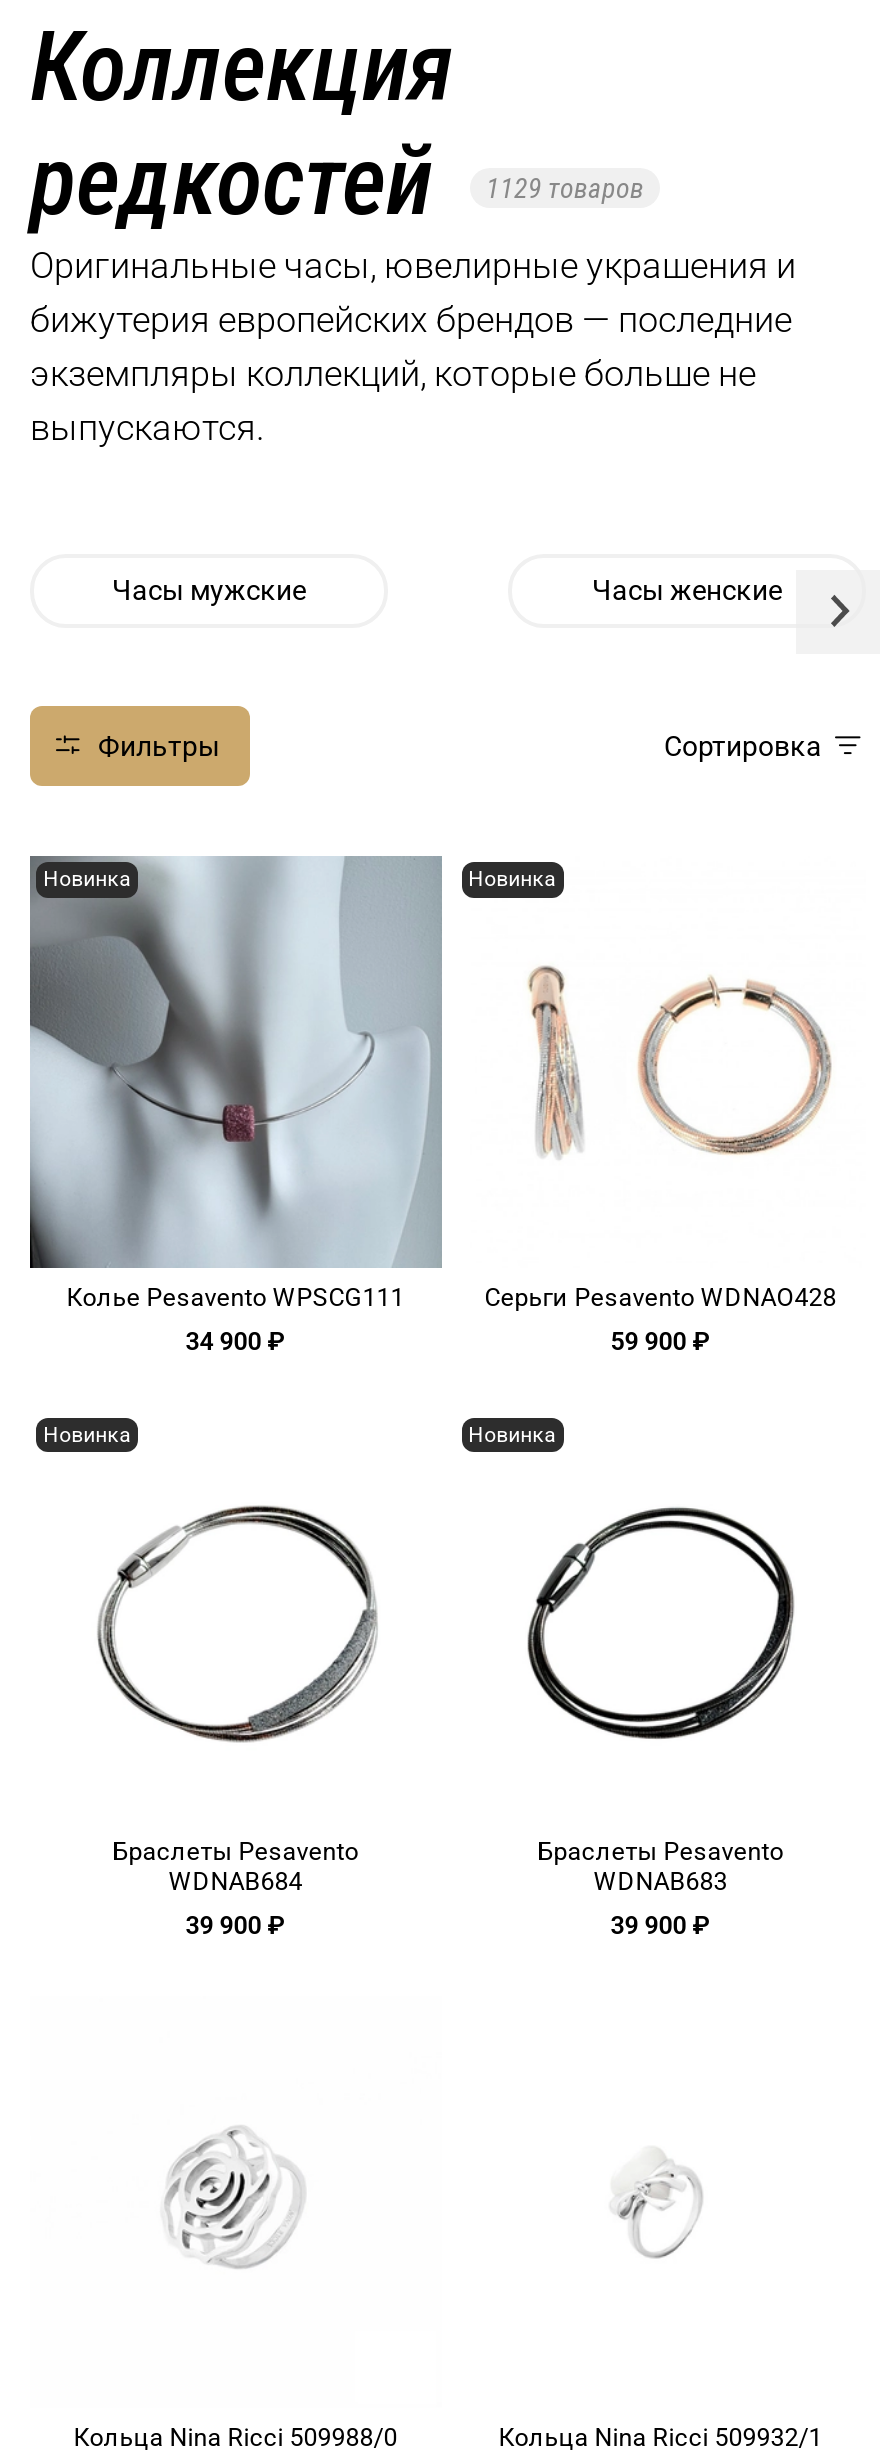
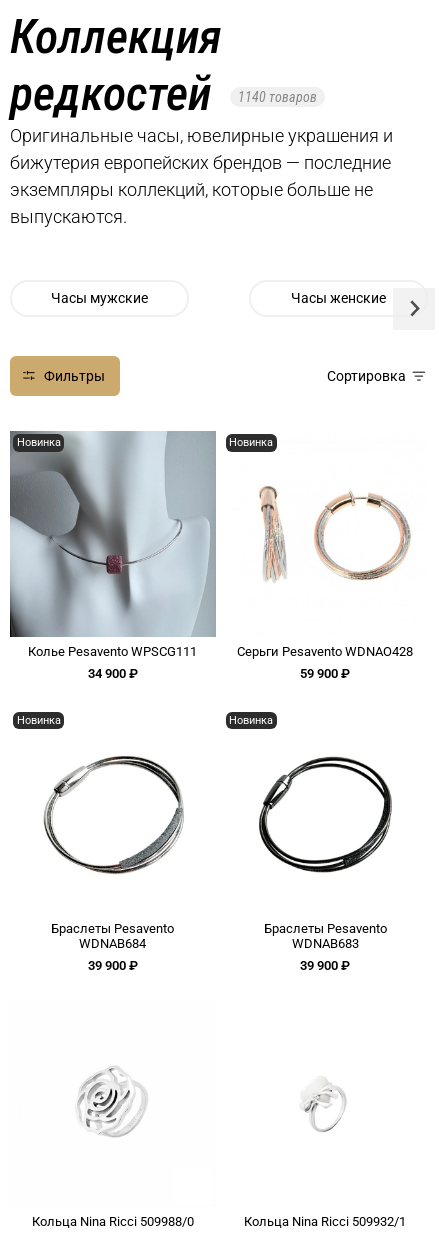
[30,124,644,238] редкостей 1129 товаров -> [10,65,317,122] редкостей 1140 товаров

